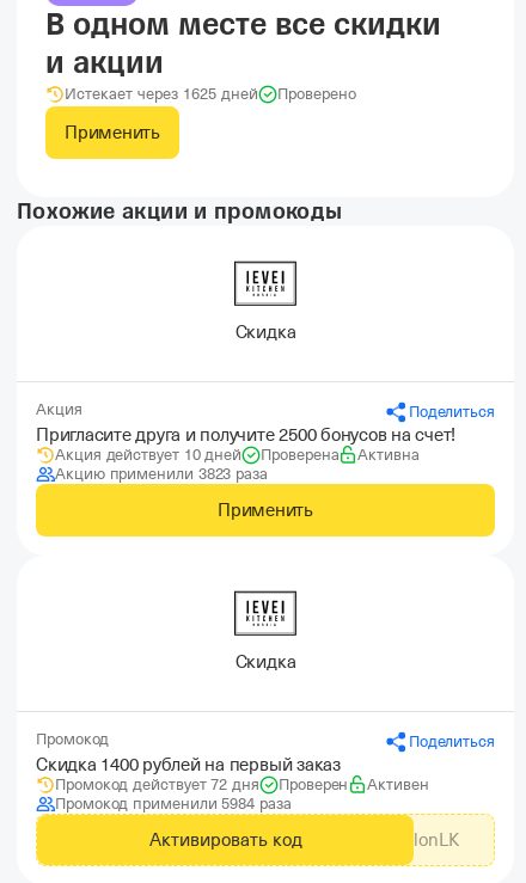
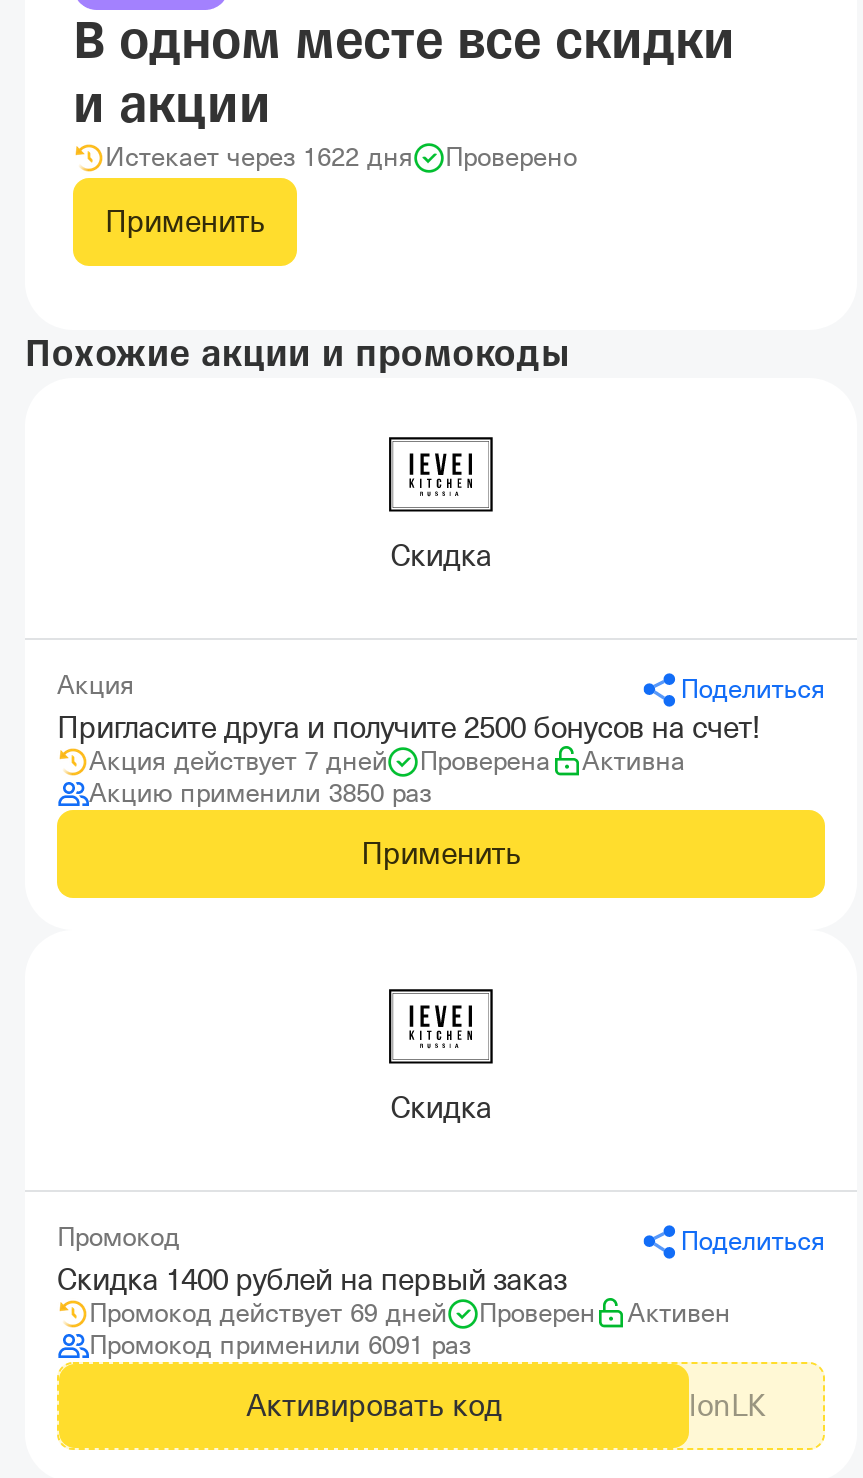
[65,85,258,103] Истекает через 1625 дней -> [105,142,413,172] Истекает через 1622 дня
[55,446,242,464] Акция действует 10 дней -> [89,746,387,776] Акция действует 7 дней
[55,465,268,483] Акцию применили 3823 раза -> [89,778,431,808] Акцию применили 3850 раз
[55,775,259,793] Промокод действует 72 дня -> [89,1298,447,1328] Промокод действует 69 дней
[55,795,291,813] Промокод применили 5984 раза -> [89,1330,471,1360] Промокод применили 6091 раз

